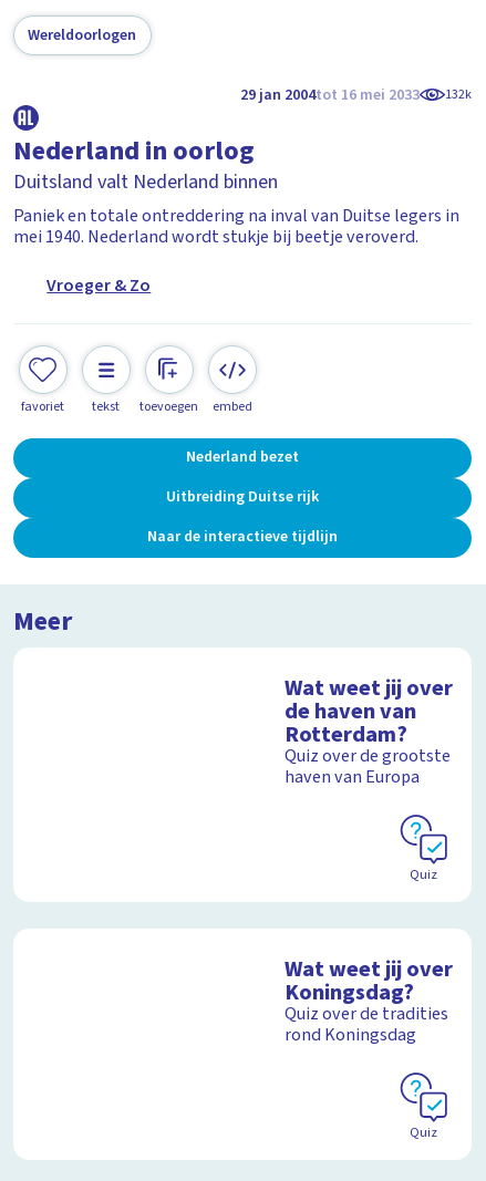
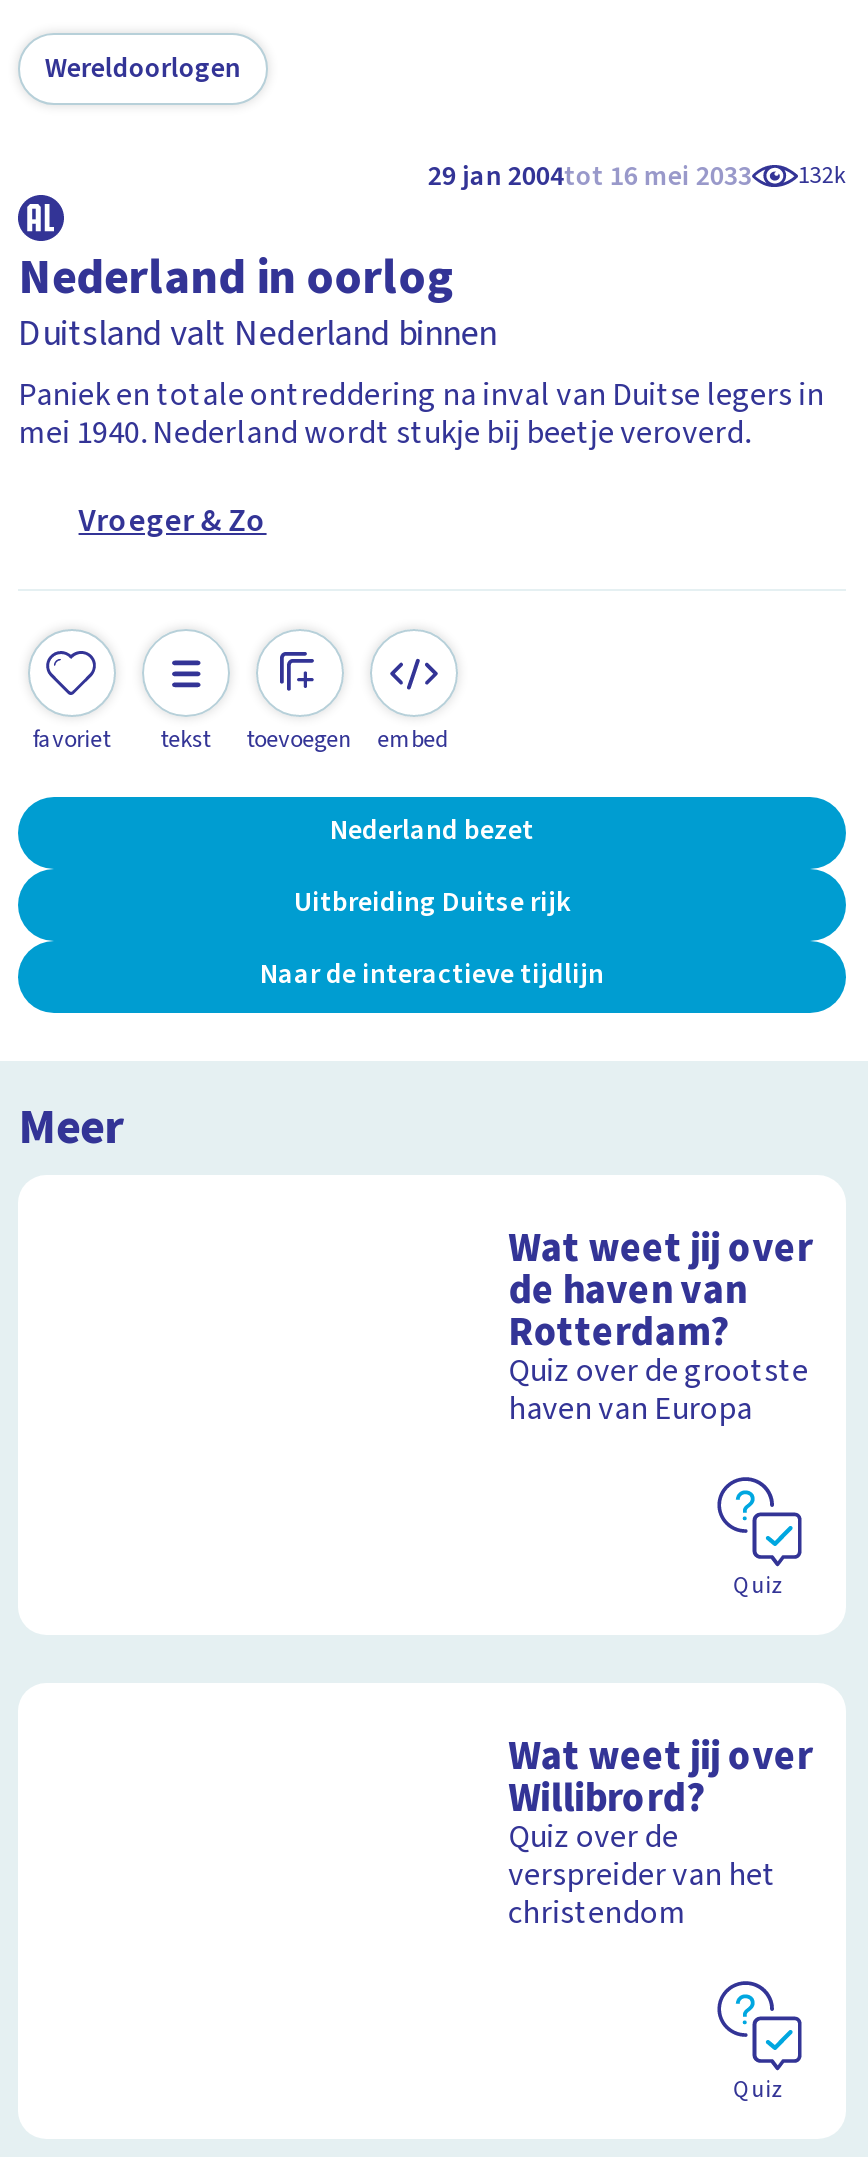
[285,977,448,1047] Koningsdag? | Quiz over de tradities | rond Koningsdag -> [508,1770,776,1936] Willibrord? | Quiz over de | verspreider van het | christendom

